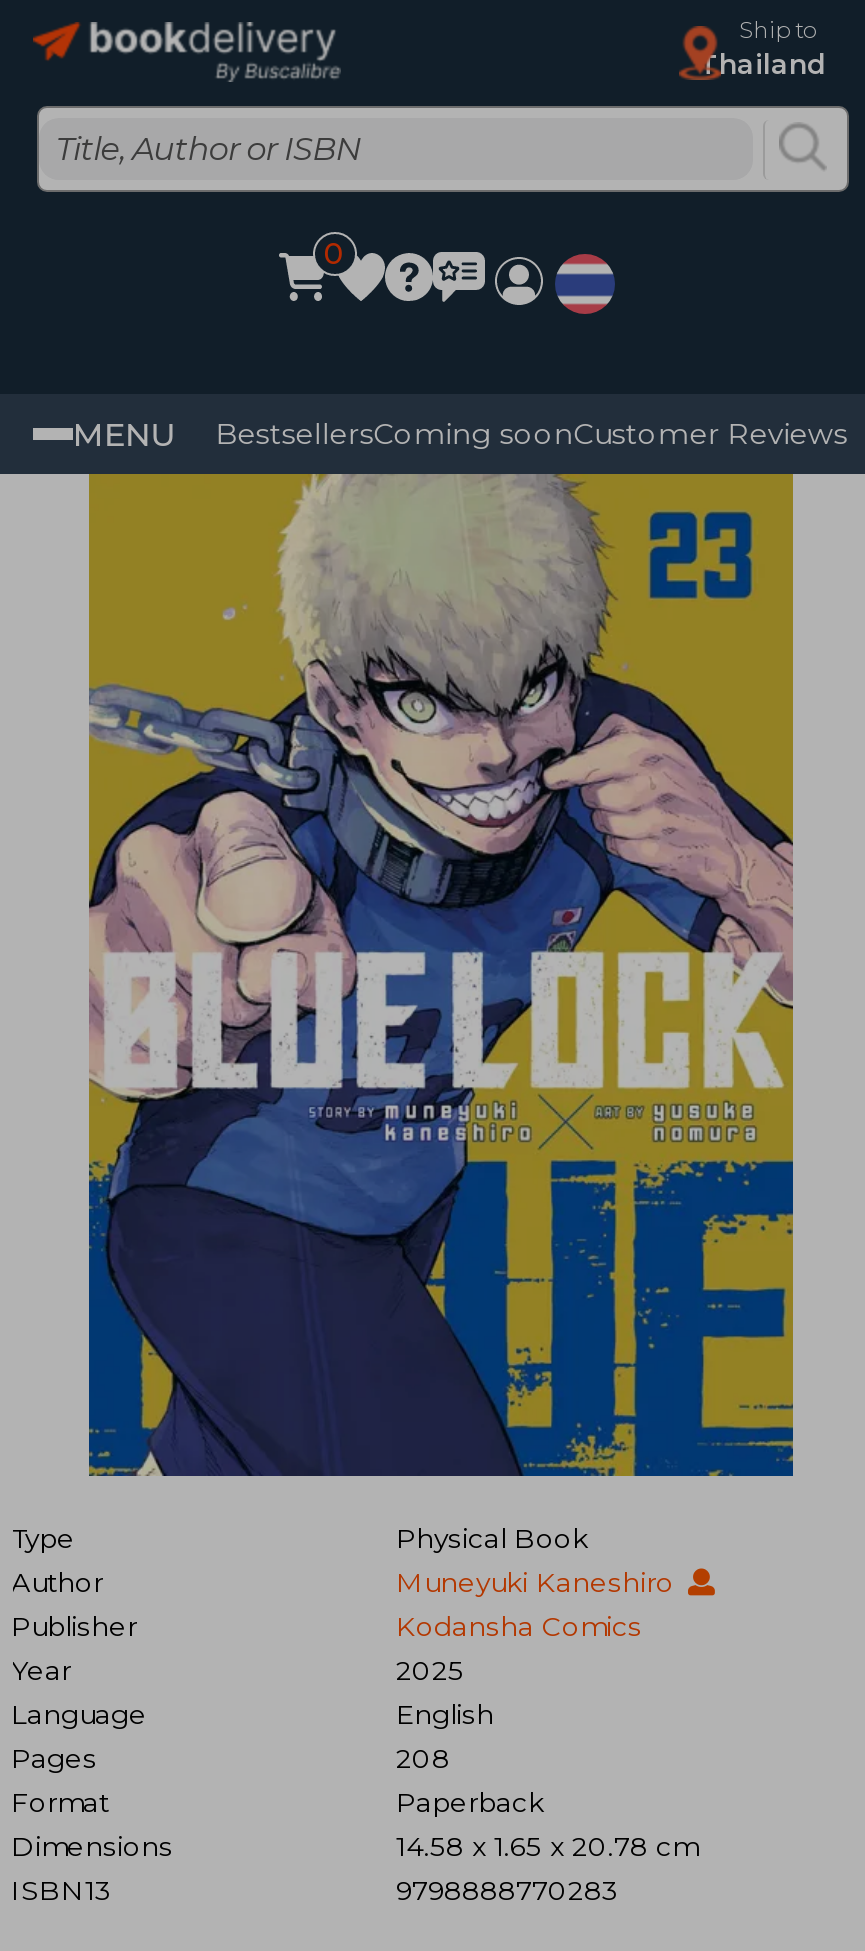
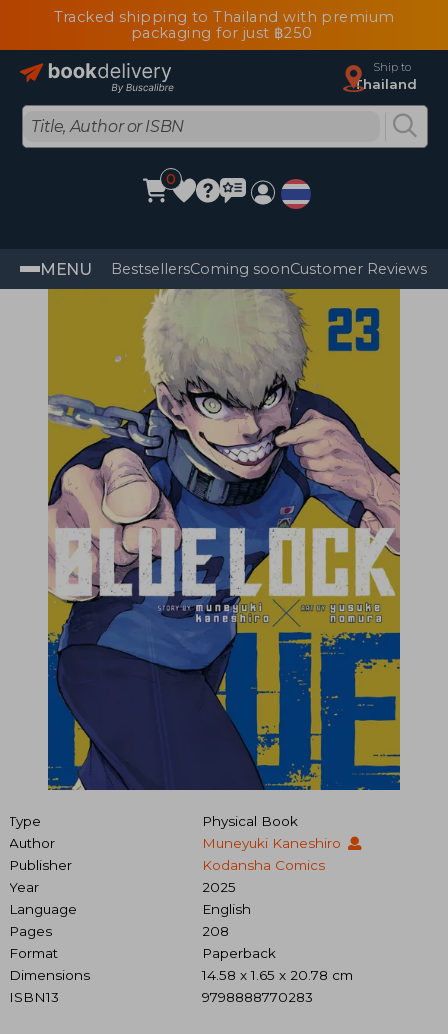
none -> [53,8,394,42] Tracked shipping to Thailand with premium | packaging for just ฿250

